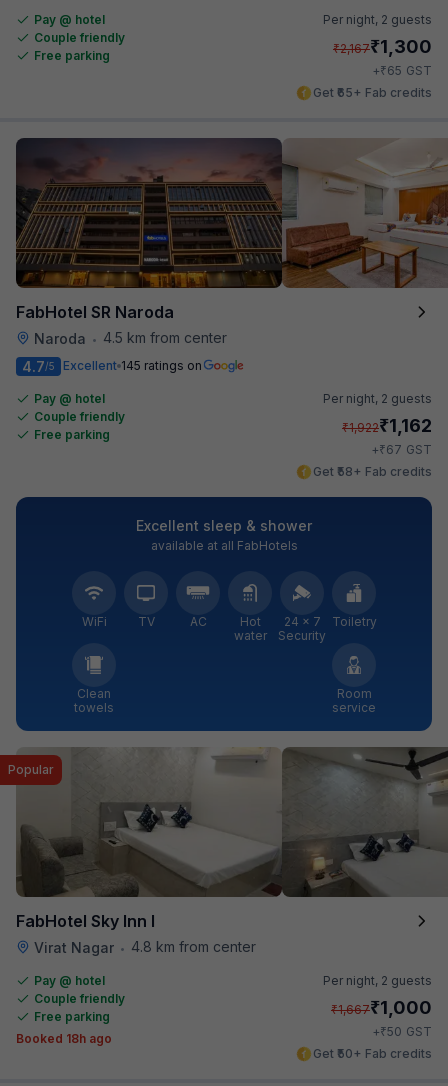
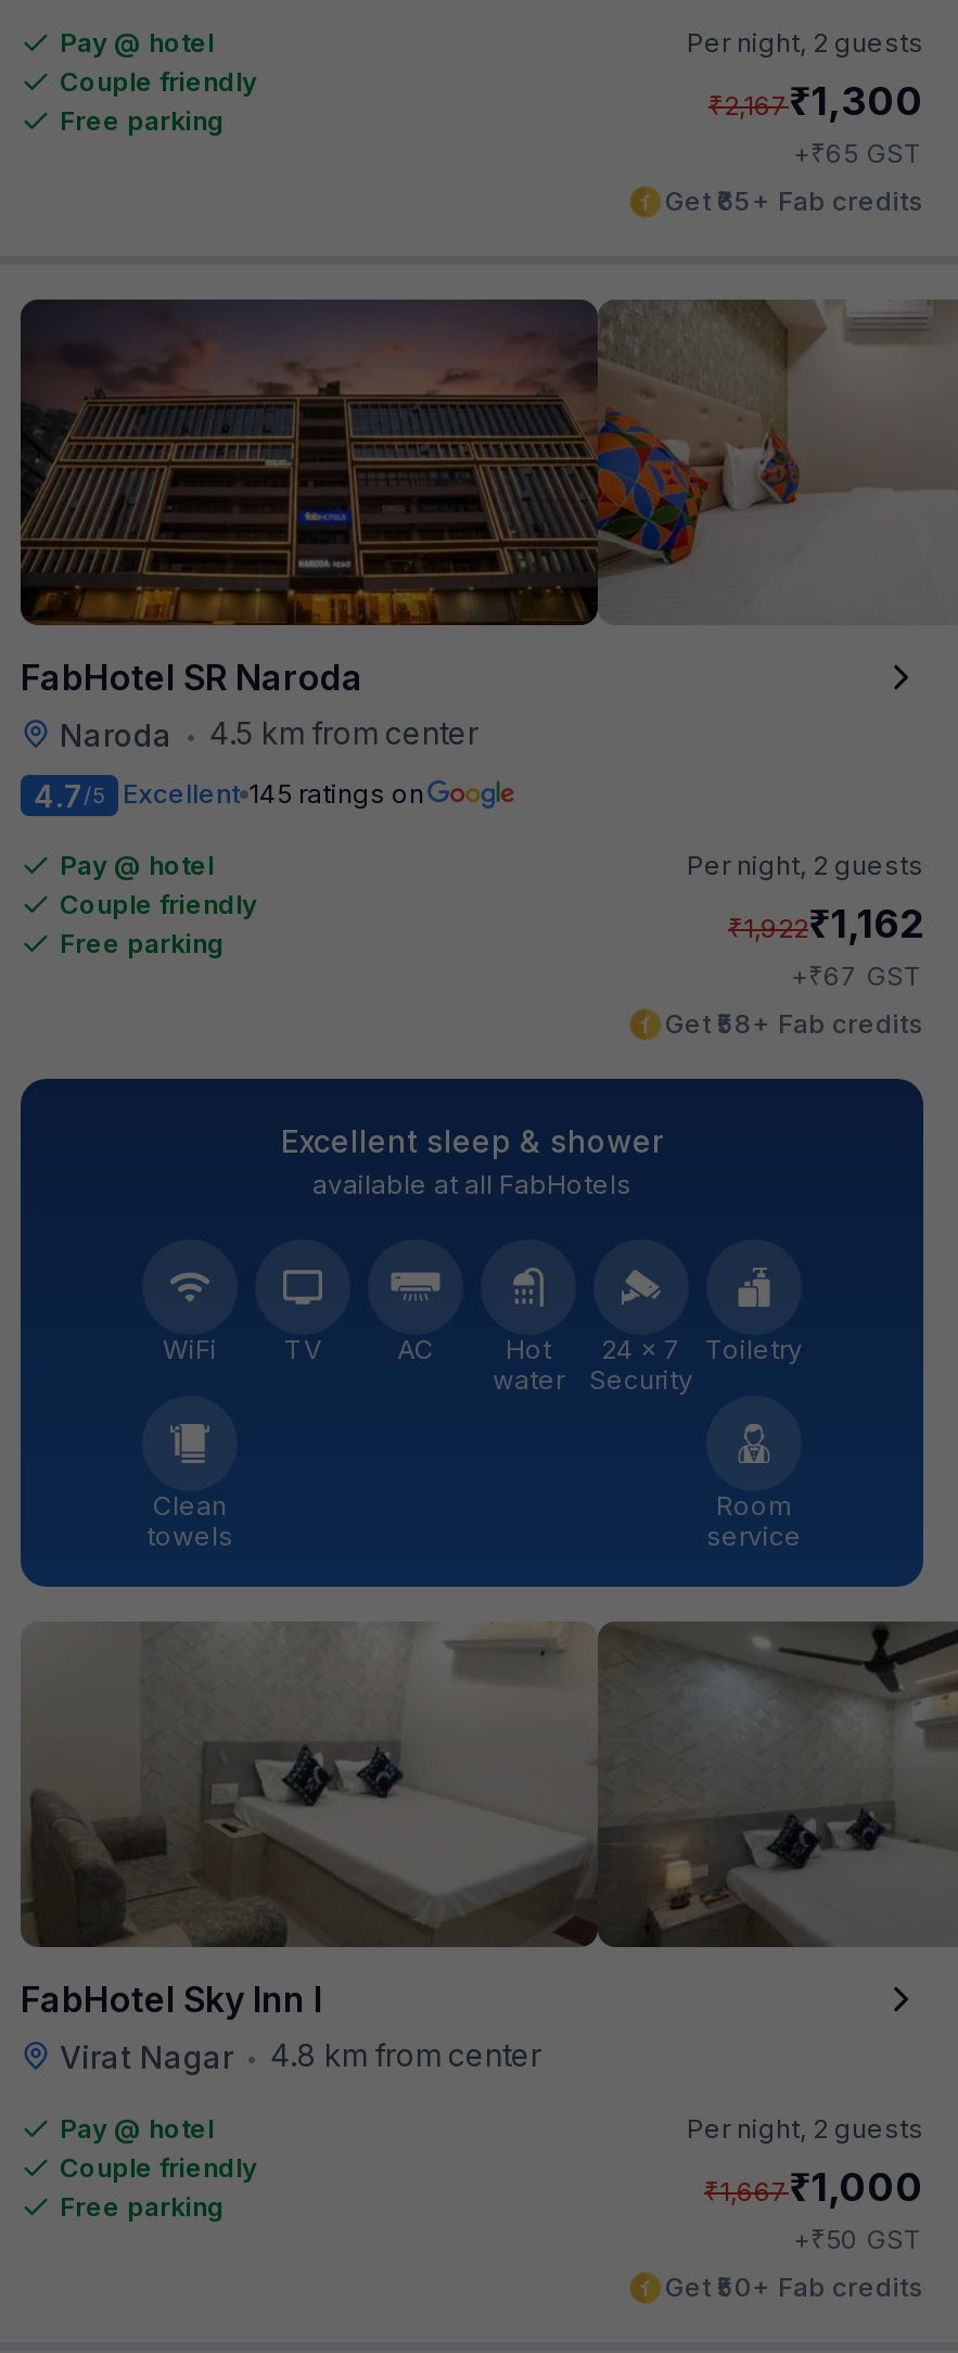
[281,139,445,289] [image] -> [596,300,951,625] [image]
[8,761,54,776] Popular -> none
[16,1030,112,1045] Booked 18h ago -> none

